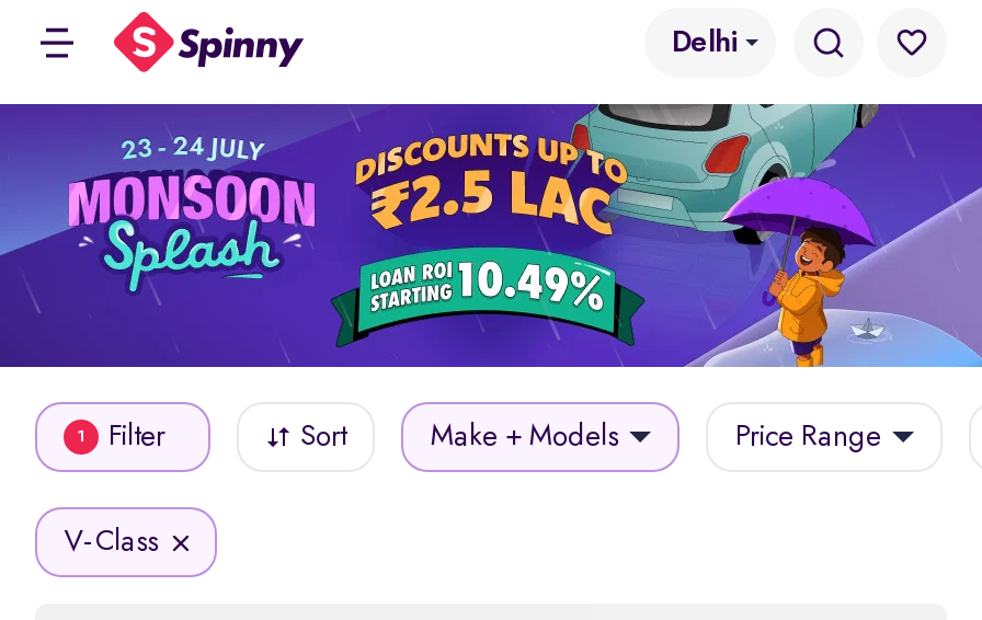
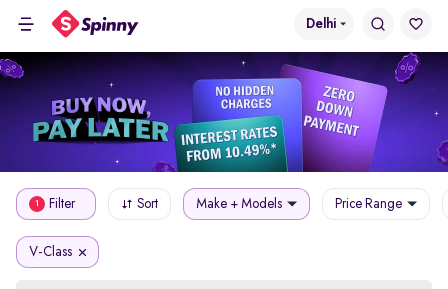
[7,102,975,369] [image] -> [3,51,445,173] [image]

